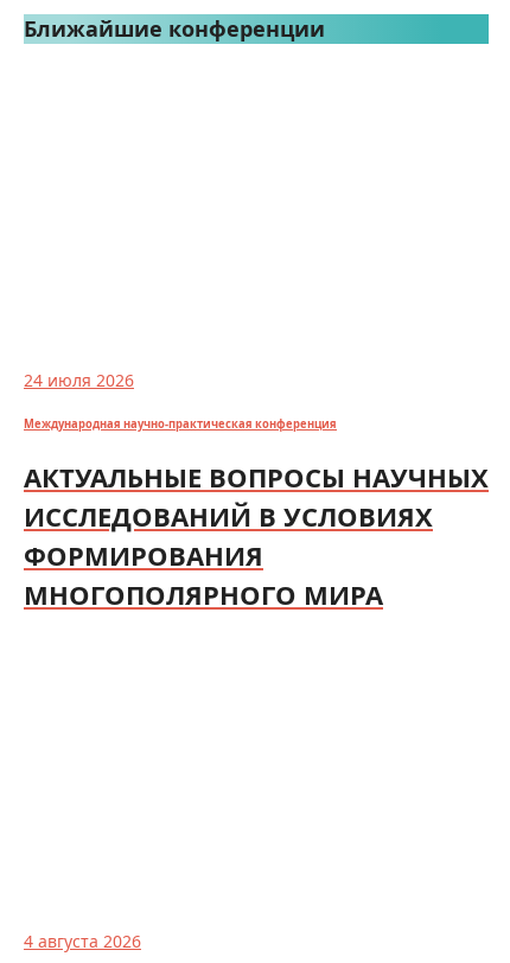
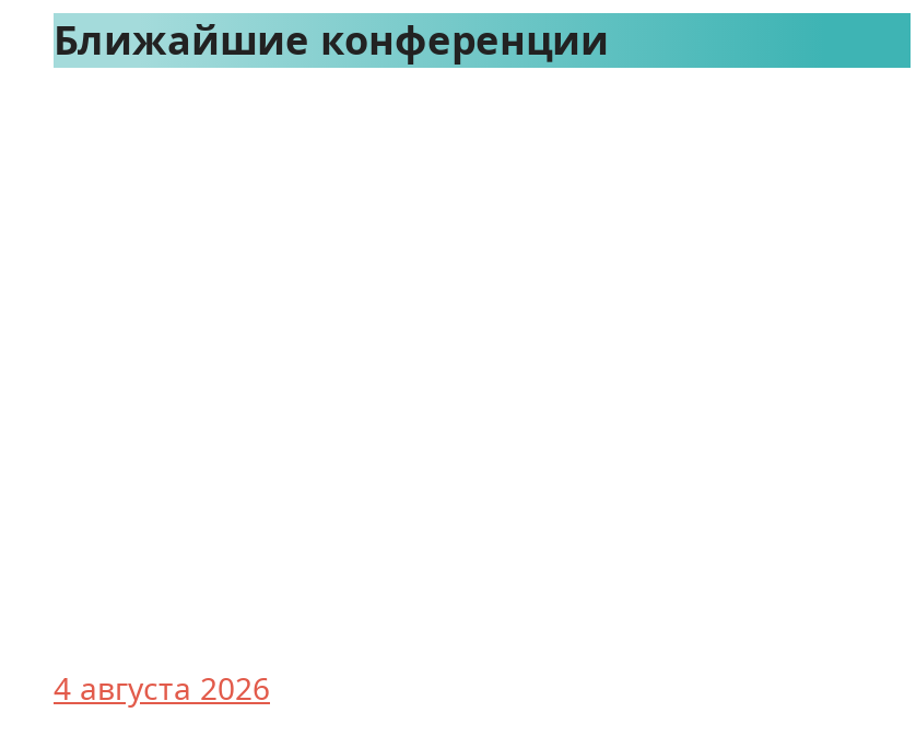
[24,368,489,612] 24 июля 2026 | Международная научно-практическая конференция | АКТУАЛЬНЫЕ ВОПРОСЫ НАУЧНЫХ | ИССЛЕДОВАНИЙ В УСЛОВИЯХ | ФОРМИРОВАНИЯ | МНОГОПОЛЯРНОГО МИРА -> none

